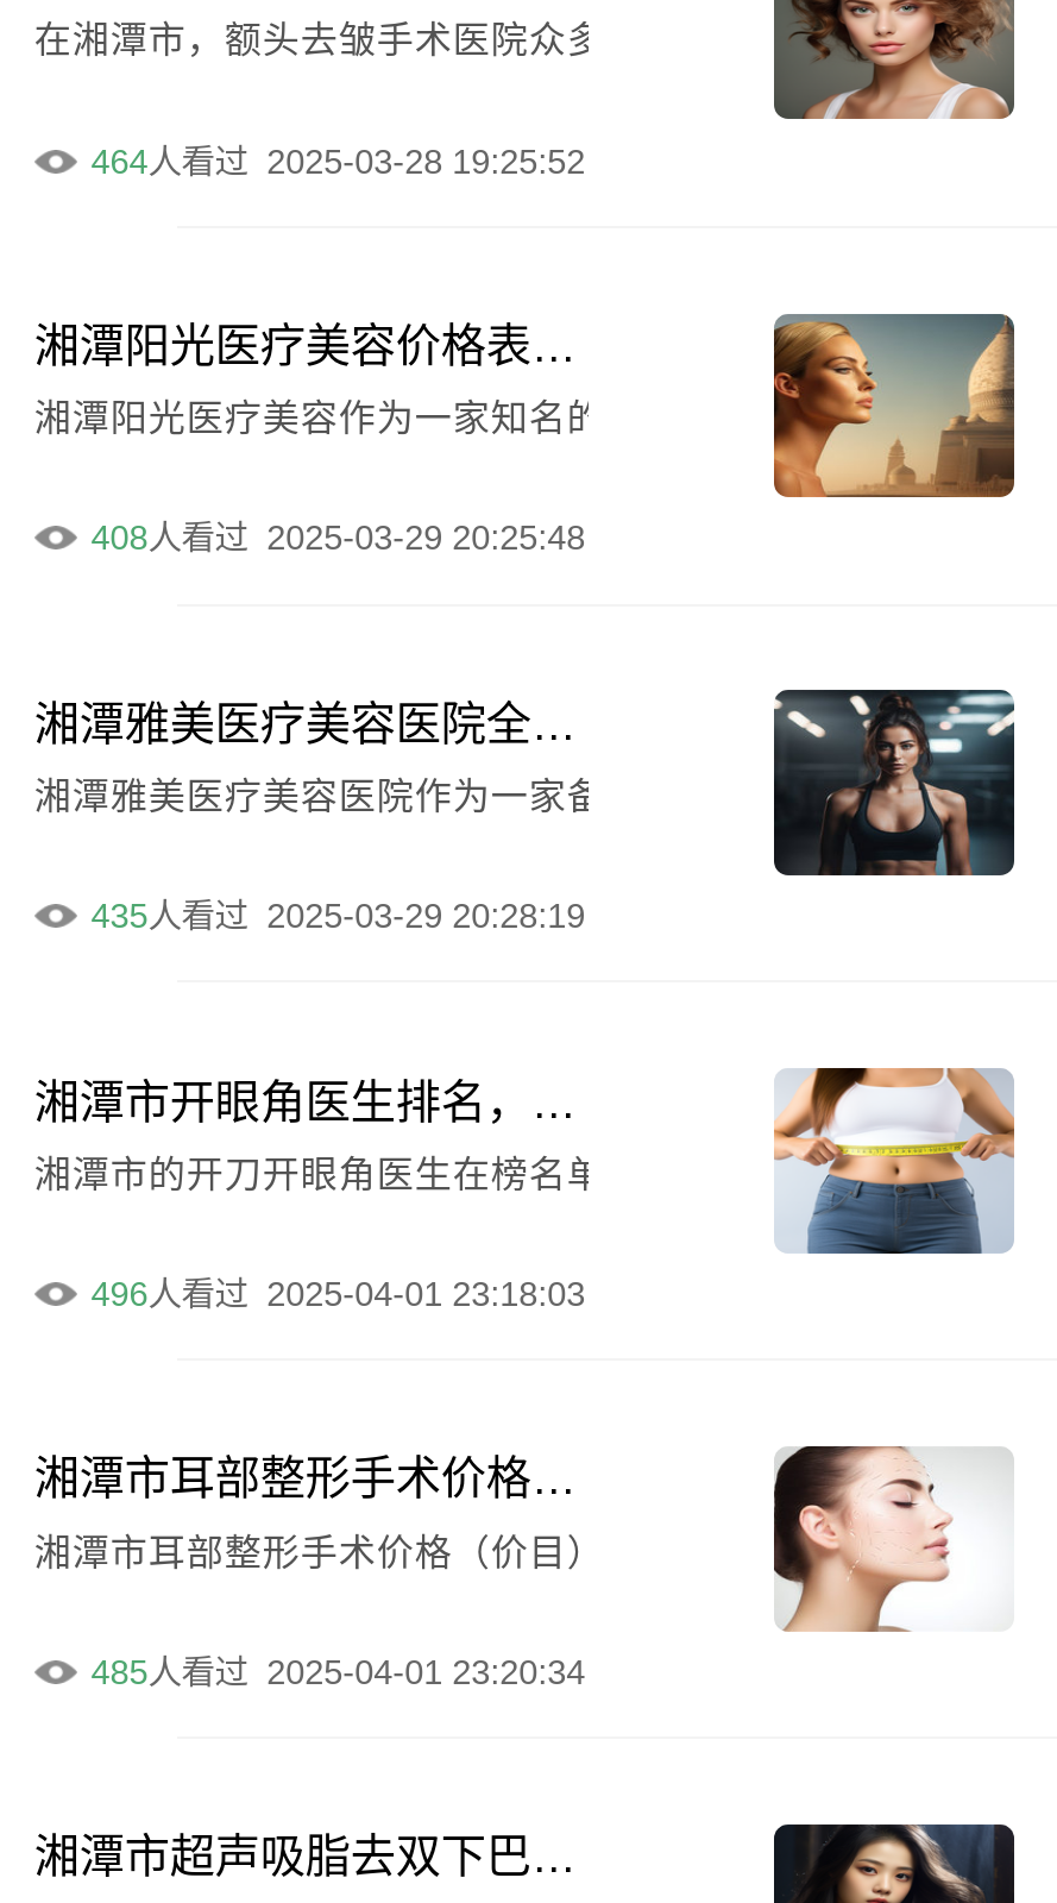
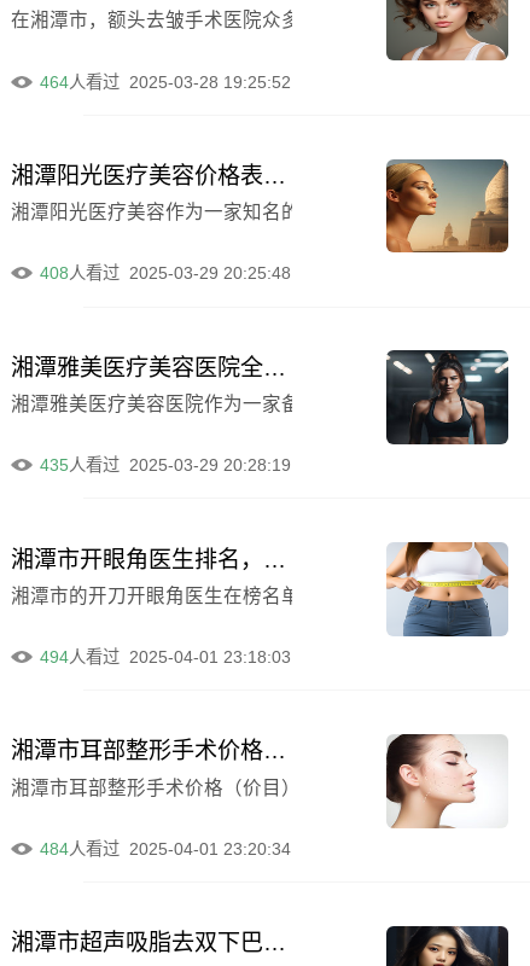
[91,1275,585,1313] 496人看过 2025-04-01 23:18:03 -> [40,647,291,667] 494人看过 2025-04-01 23:18:03
[91,1653,585,1691] 485人看过 2025-04-01 23:20:34 -> [40,839,291,858] 484人看过 2025-04-01 23:20:34

